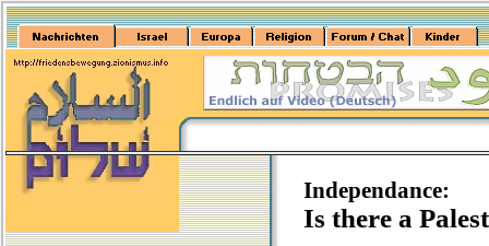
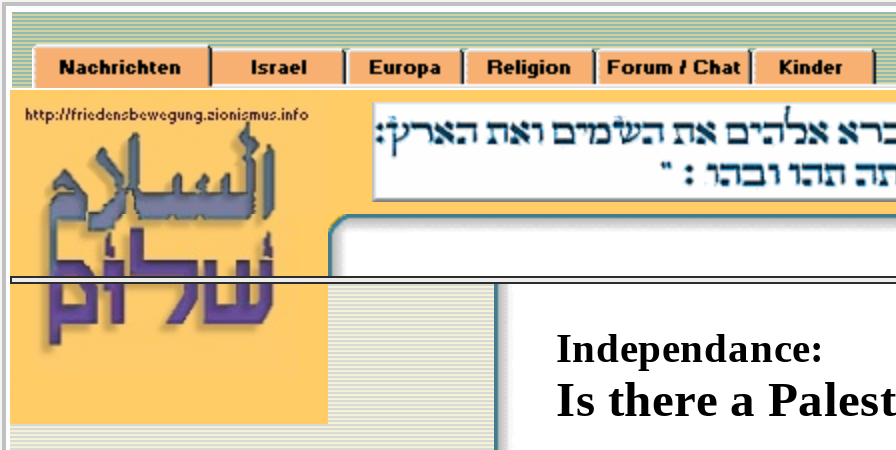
[204,57,486,107] [image] -> [374,104,890,196] [image]

